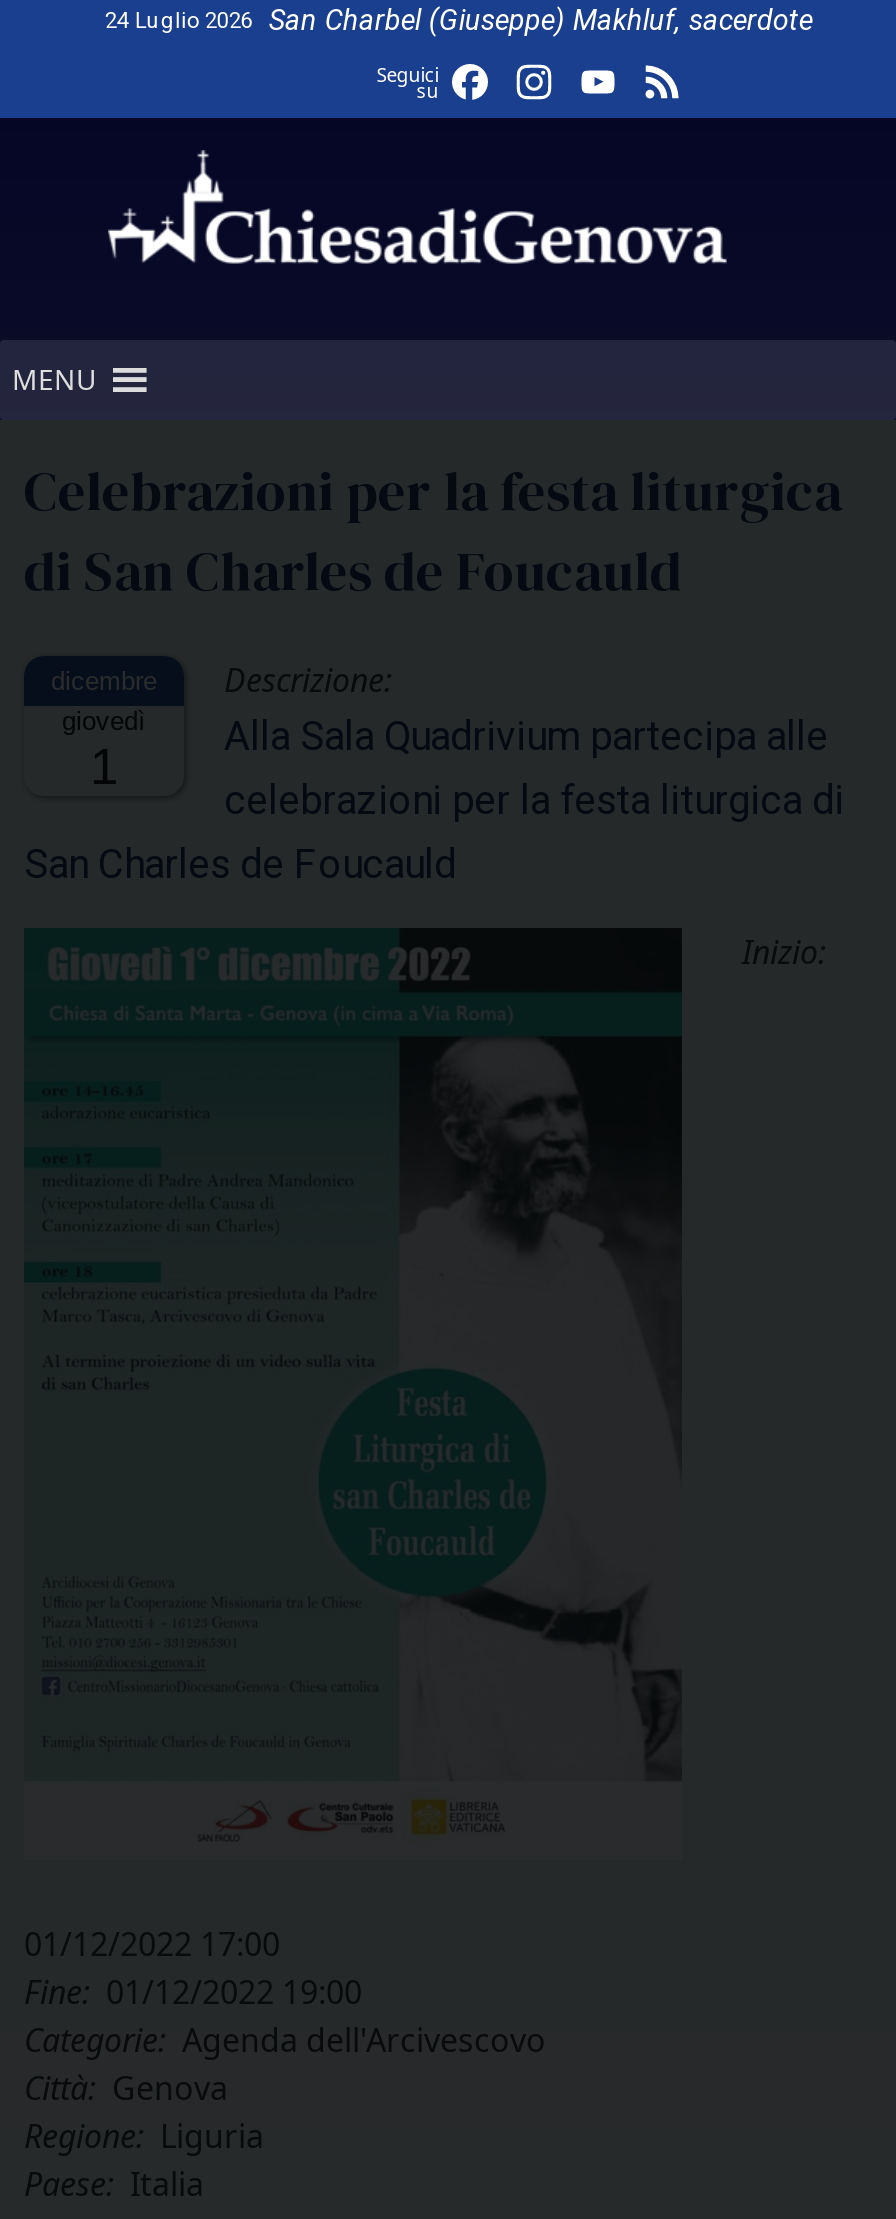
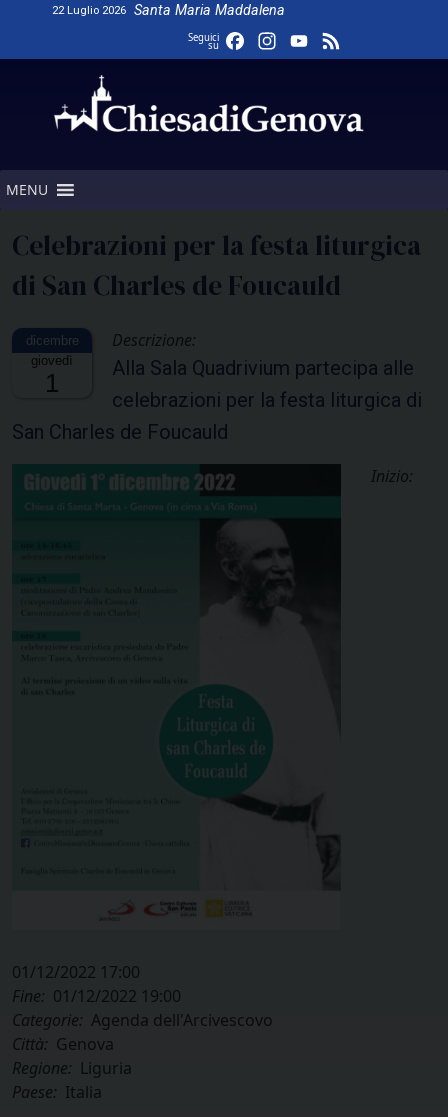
[105,4,813,38] 24 Luglio 2026 | San Charbel (Giuseppe) Makhluf, sacerdote -> [52,2,285,19] 22 Luglio 2026 | Santa Maria Maddalena

